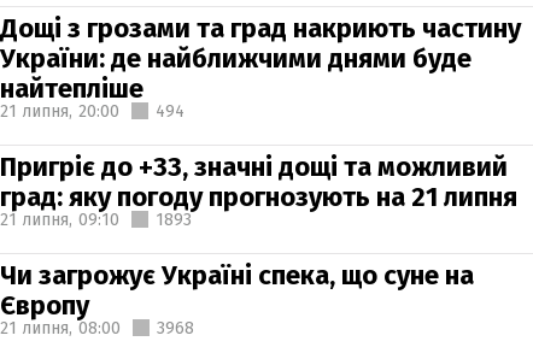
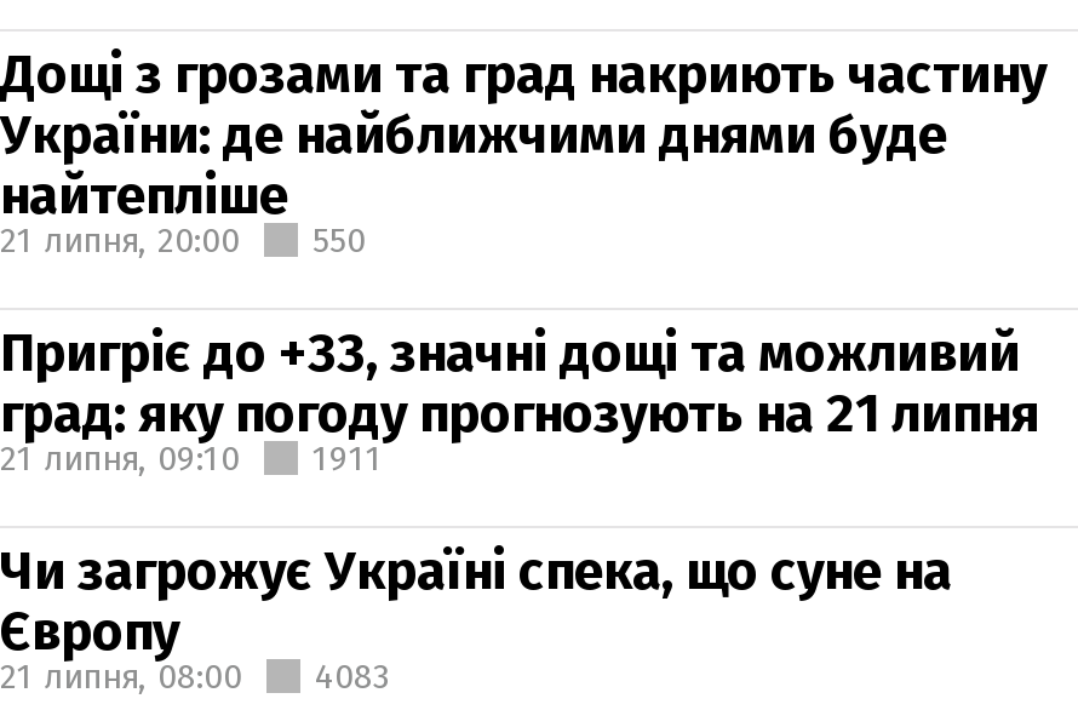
[0,101,184,121] 21 липня, 20:00 494 -> [0,219,366,260] 21 липня, 20:00 550
[156,209,192,230] 1893 -> [312,437,383,479] 1911
[0,317,194,338] 21 липня, 08:00 3968 -> [0,655,390,697] 21 липня, 08:00 4083

